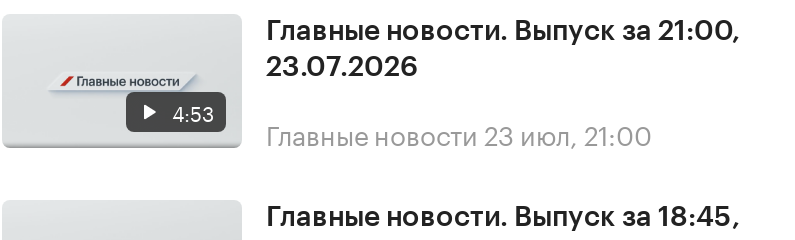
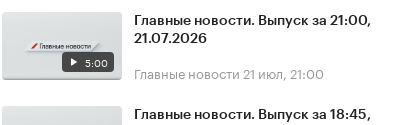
[266,54,418,82] 23.07.2026 -> [134,32,207,46] 21.07.2026
[166,97,214,129] 4:53 -> [82,54,108,70] 5:00
[266,113,652,153] Главные новости 23 июл, 21:00 -> [134,62,324,82] Главные новости 21 июл, 21:00

